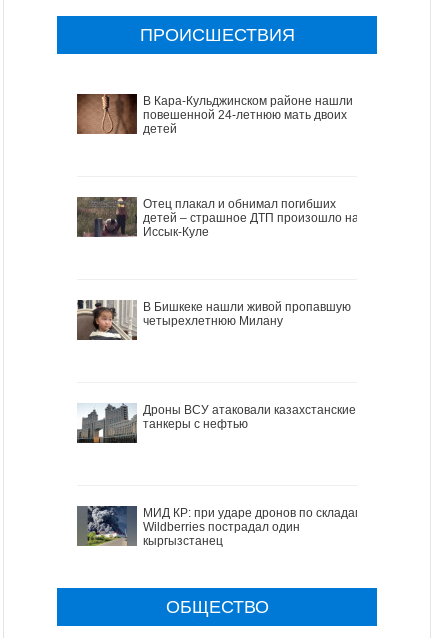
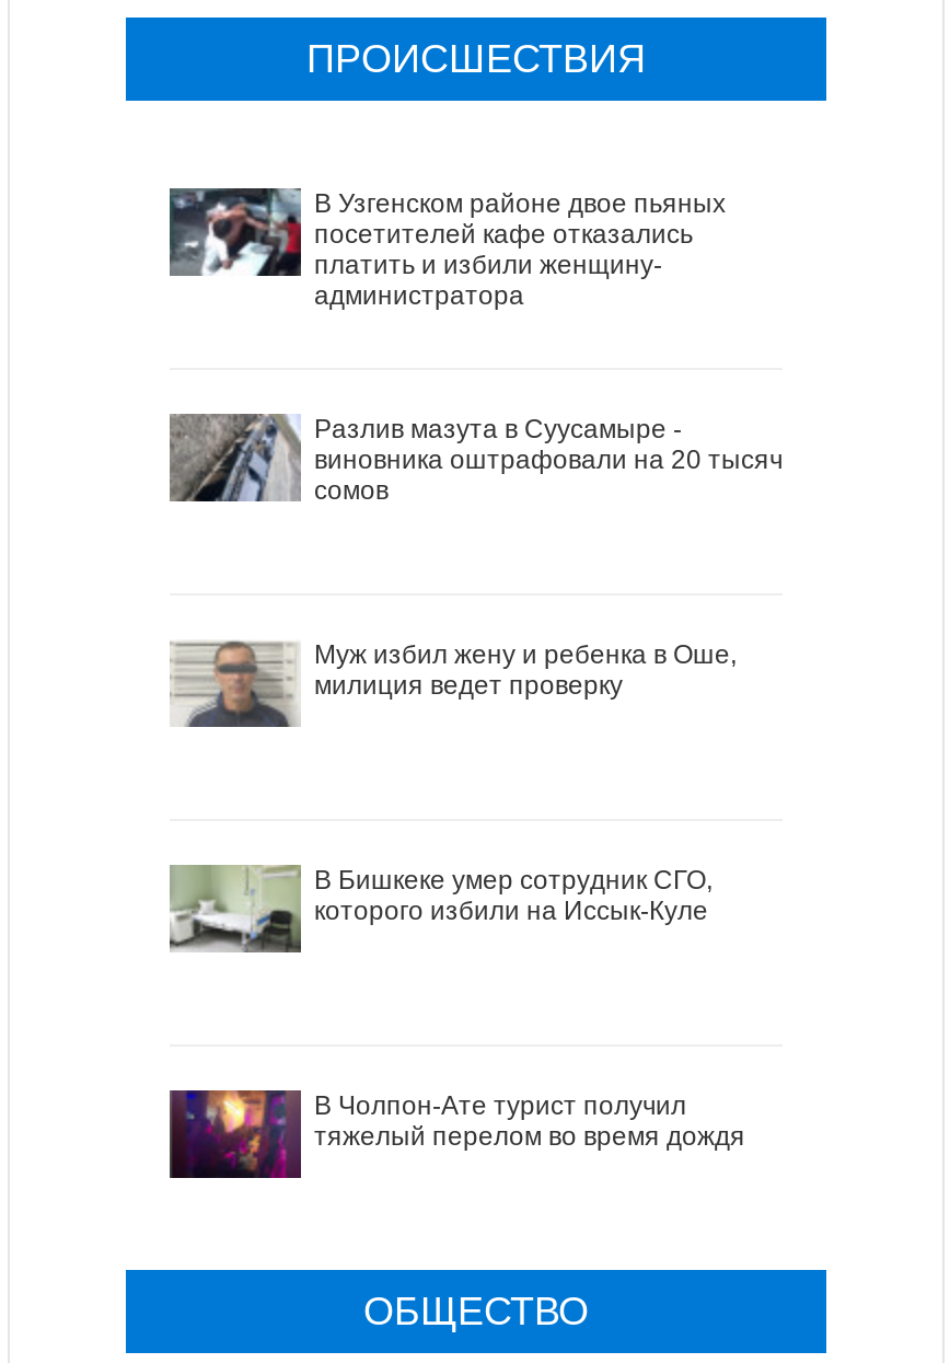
[77,94,353,136] [image] | В Кара-Кульджинском районе нашли | повешенной 24-летнюю мать двоих | детей -> [170,188,726,310] [image] | В Узгенском районе двое пьяных | посетителей кафе отказались | платить и избили женщину- | администратора
[78,197,359,239] [image] | Отец плакал и обнимал погибших | детей – страшное ДТП произошло на | Иссык-Куле -> [170,413,783,505] [image] | Разлив мазута в Суусамыре - | виновника оштрафовали на 20 тысяч | сомов
[76,299,351,341] [image] | В Бишкеке нашли живой пропавшую | четырехлетнюю Милану -> [170,639,737,727] [image] | Муж избил жену и ребенка в Оше, | милиция ведет проверку
[77,403,356,444] [image] | Дроны ВСУ атаковали казахстанские | танкеры с нефтью -> [170,864,712,952] [image] | В Бишкеке умер сотрудник СГО, | которого избили на Иссык-Куле
[77,505,363,548] [image] | МИД КР: при ударе дронов по складам | Wildberries пострадал один | кыргызстанец -> [172,1088,745,1180] [image] | В Чолпон-Ате турист получил | тяжелый перелом во время дождя

